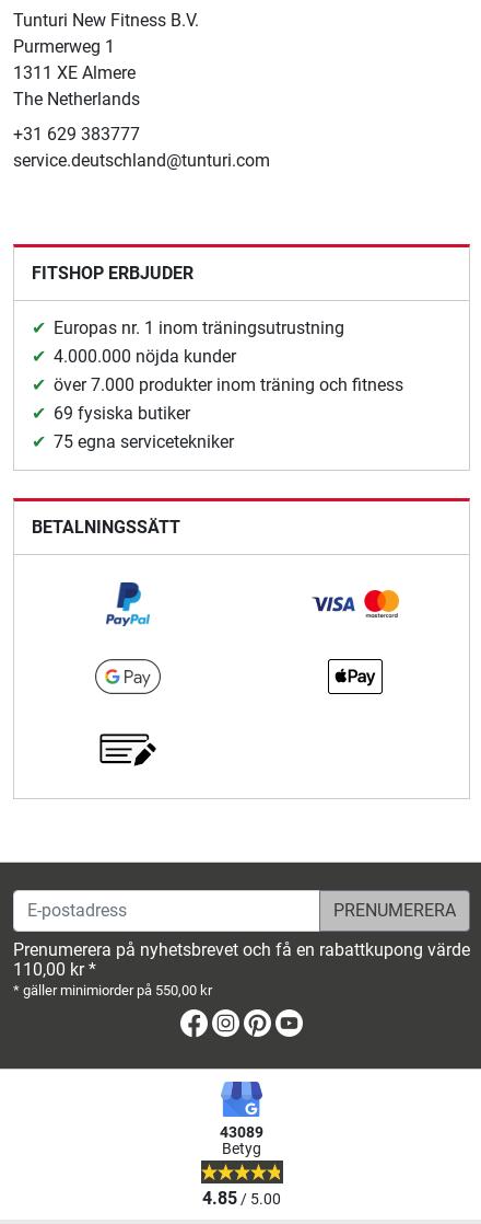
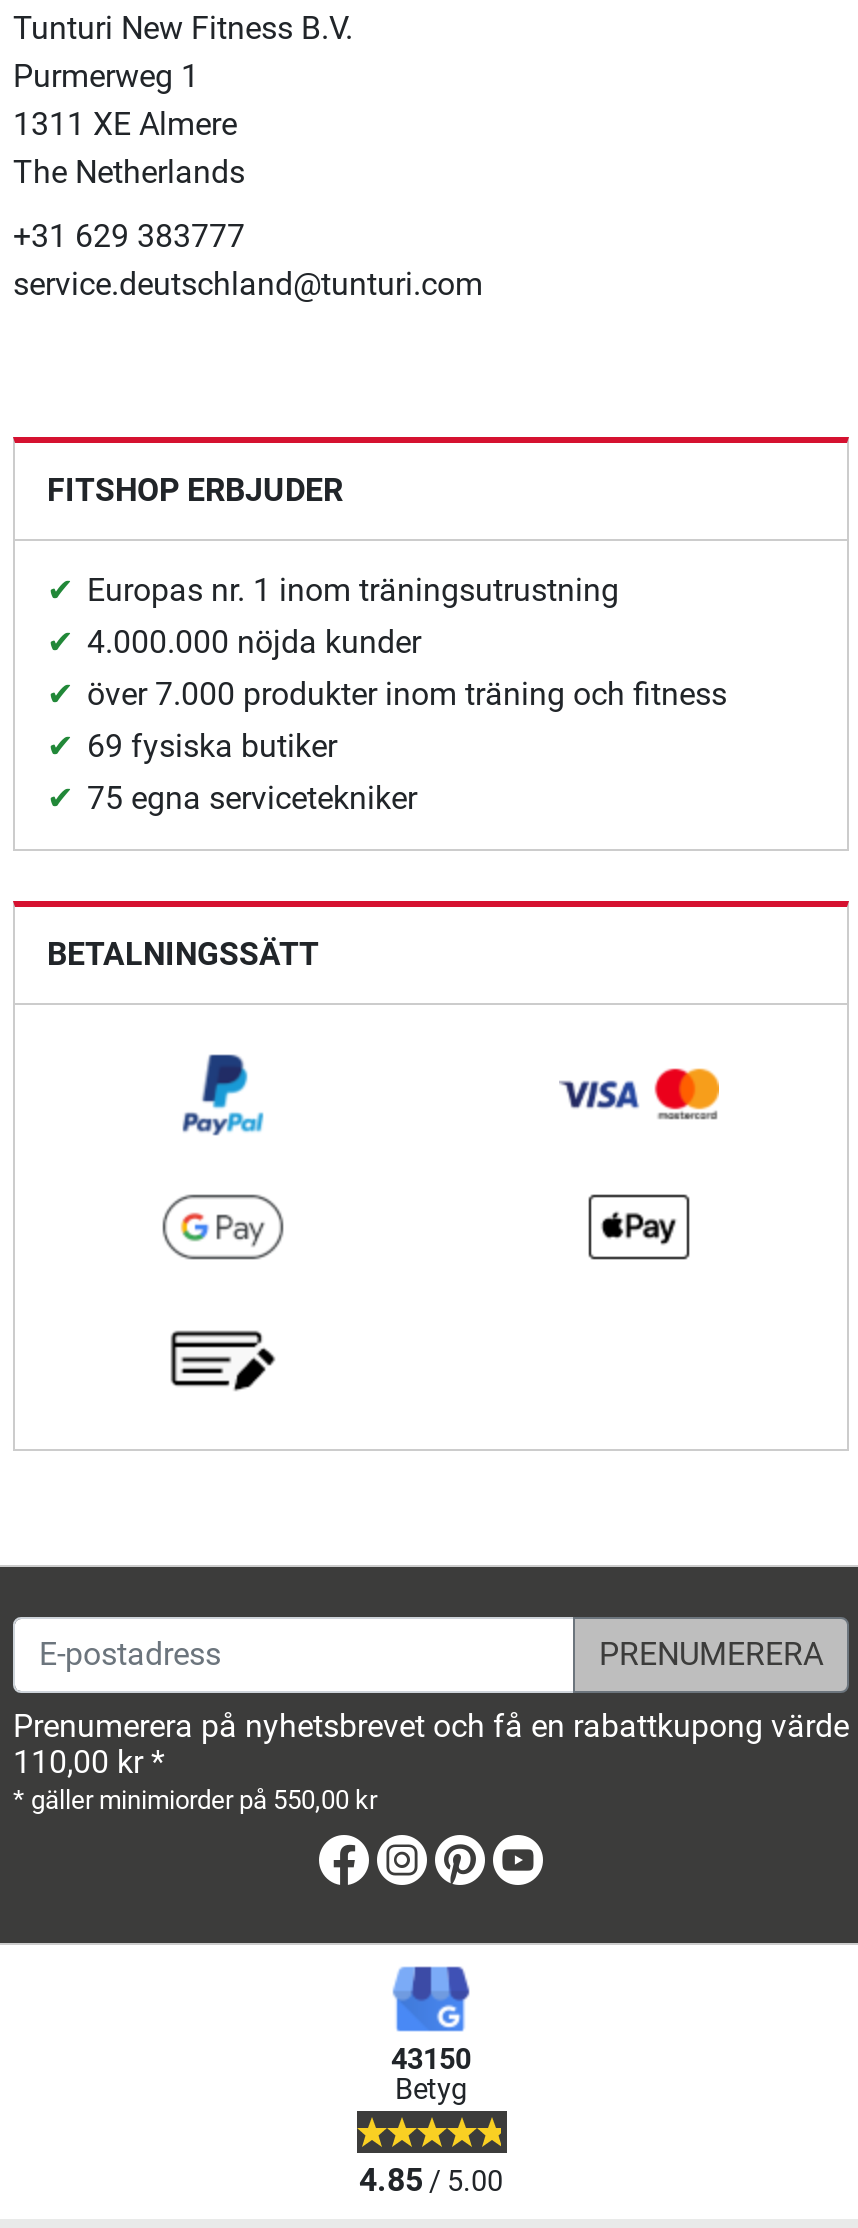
[220,1123,263,1142] 43089 -> [391,2043,471,2077] 43150

